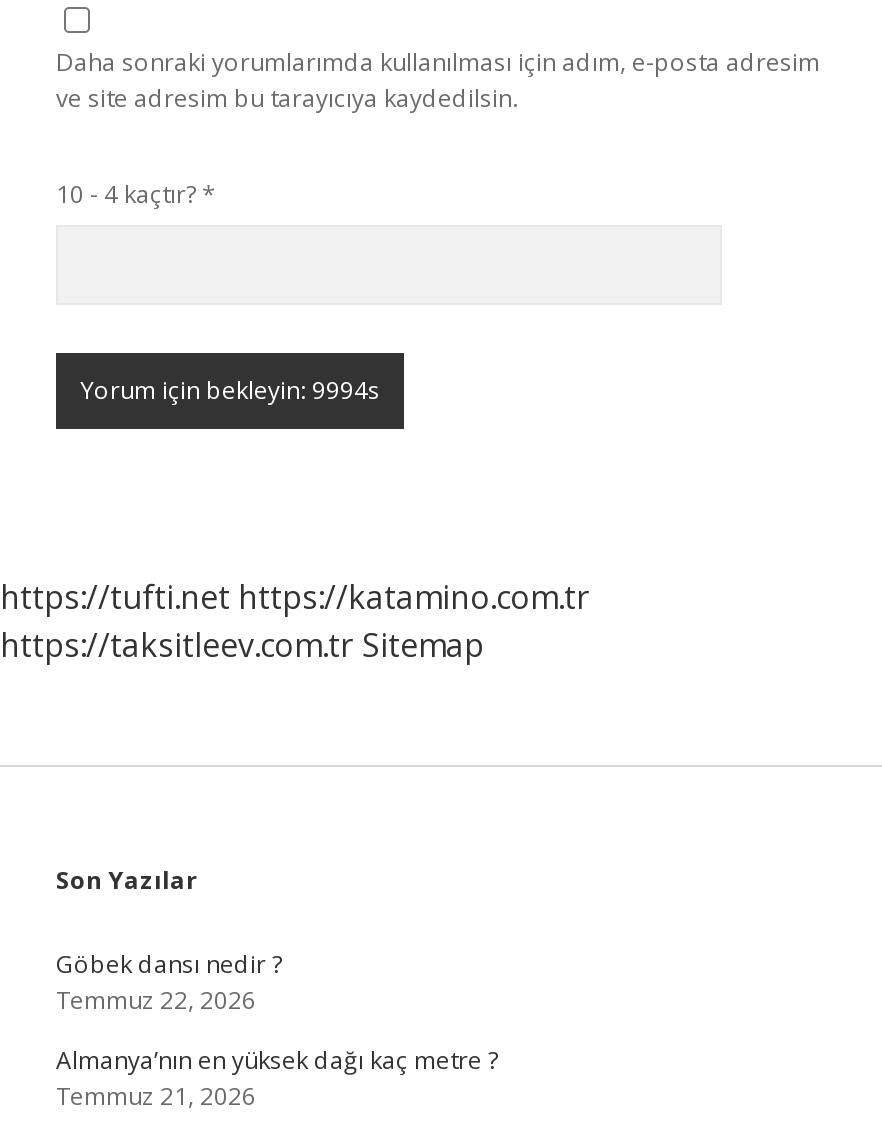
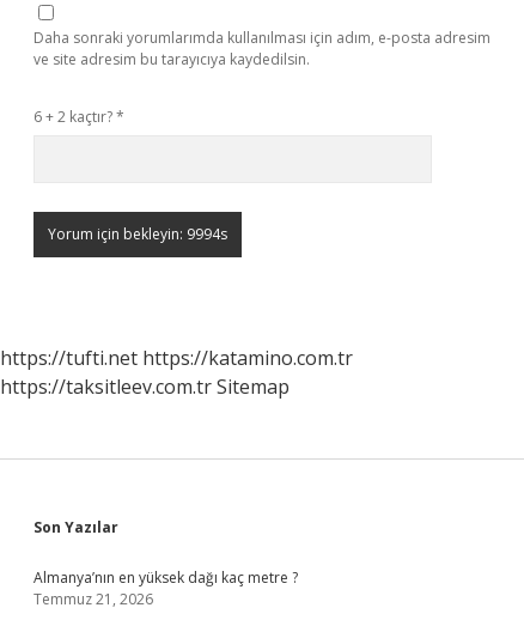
[56,177,216,211] 10 - 4 kaçtır? * -> [33,107,124,127] 6 + 2 kaçtır? *
[56,947,282,1017] Göbek dansı nedir ? | Temmuz 22, 2026 -> none

